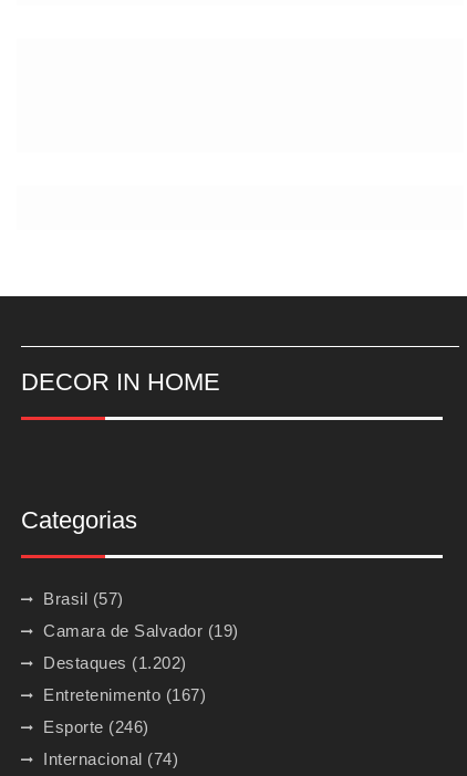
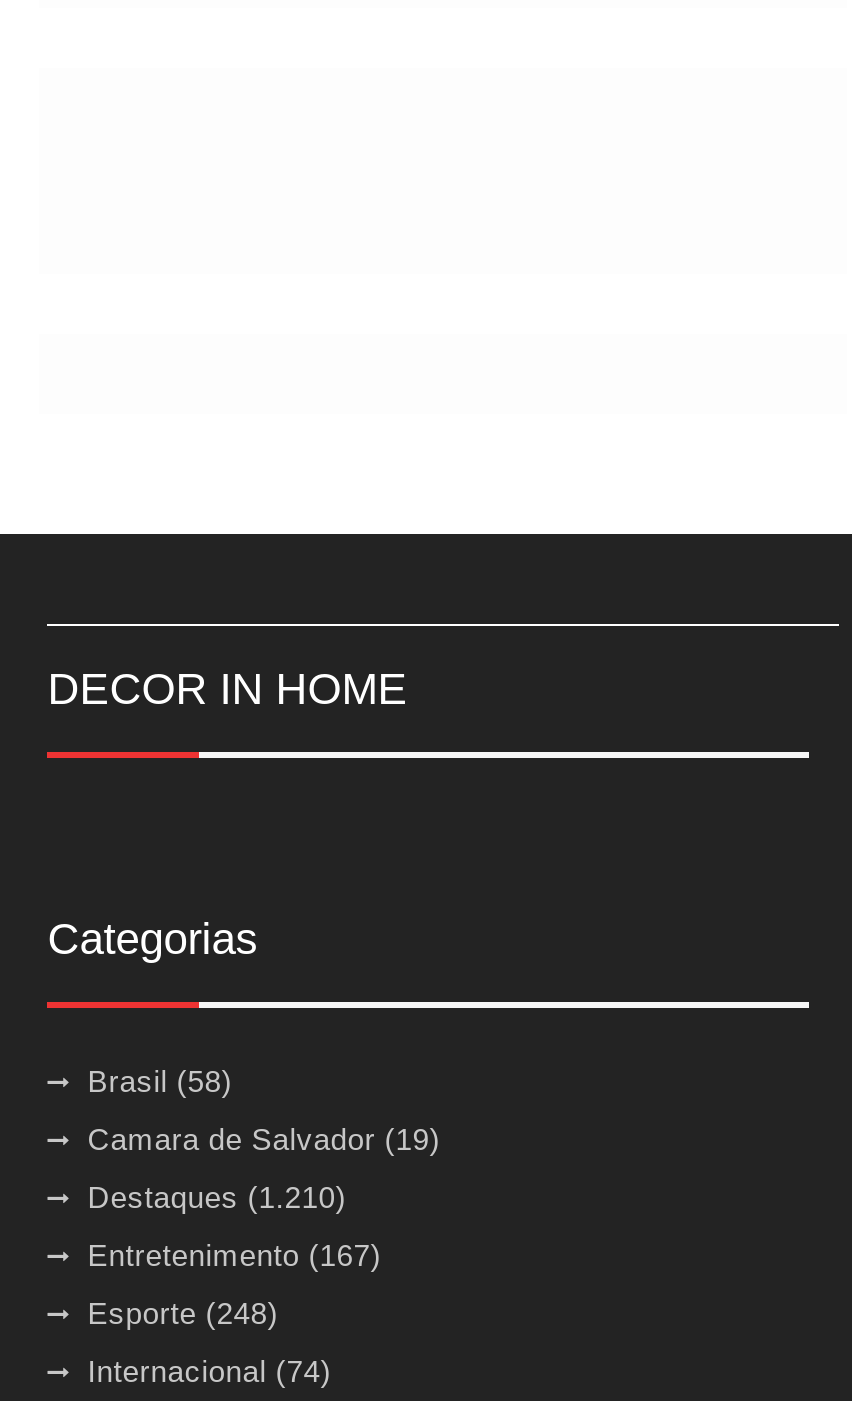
[43,590,124,608] Brasil (57) -> [88,1065,233,1099] Brasil (58)
[43,654,187,673] Destaques (1.202) -> [88,1181,347,1215] Destaques (1.210)
[43,718,149,737] Esporte (246) -> [88,1297,279,1331] Esporte (248)

